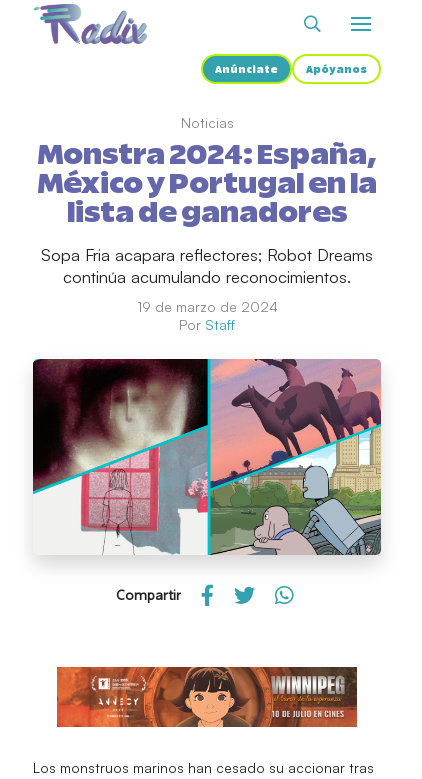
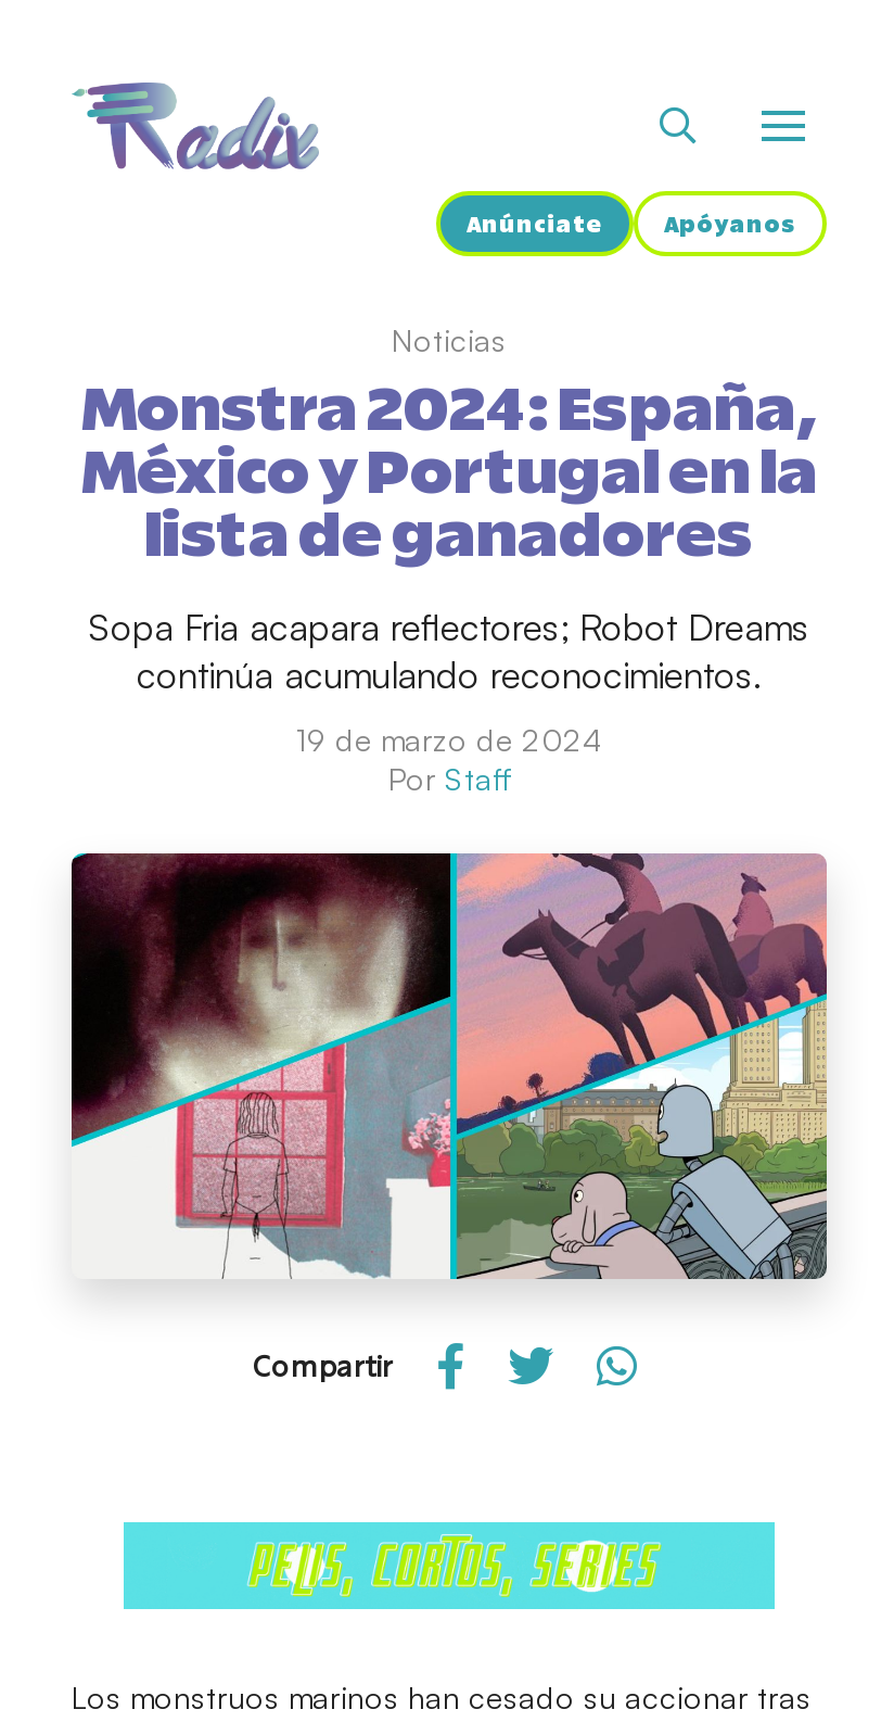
[56,666,358,728] [image] -> [122,1520,777,1611] [image]

